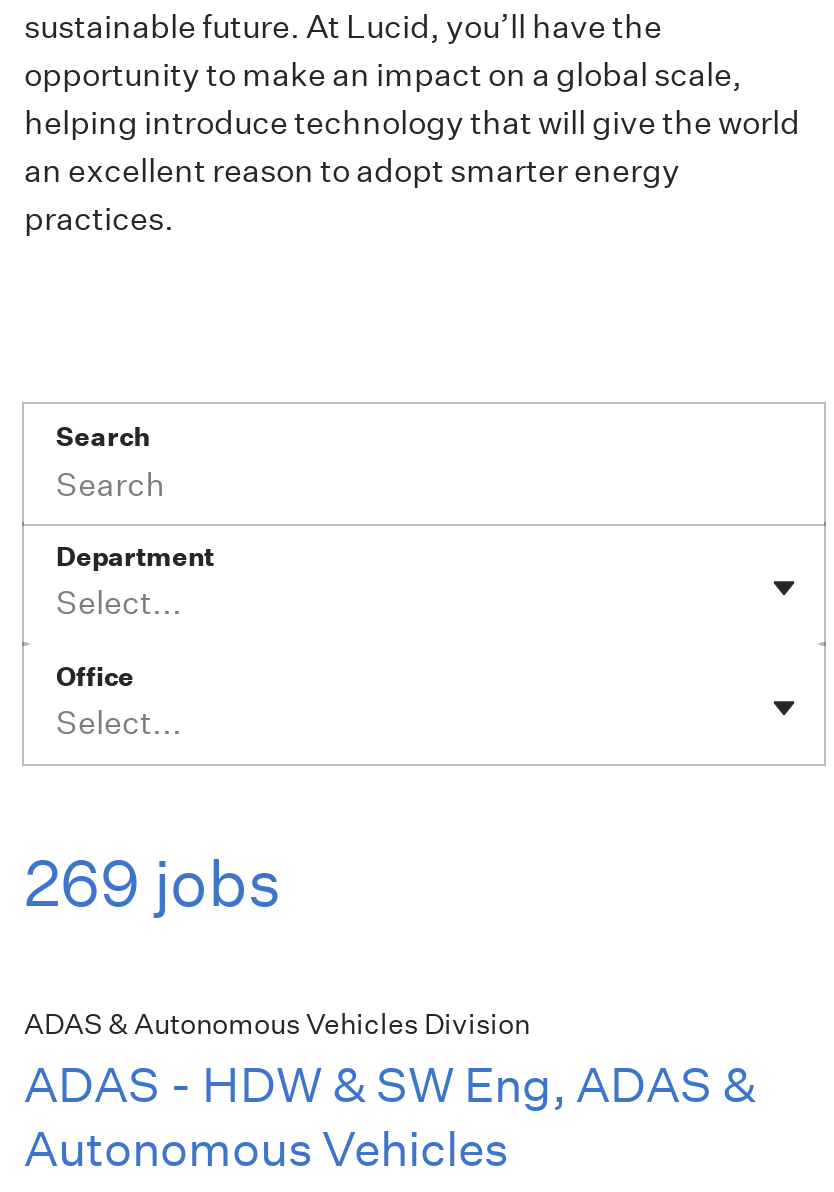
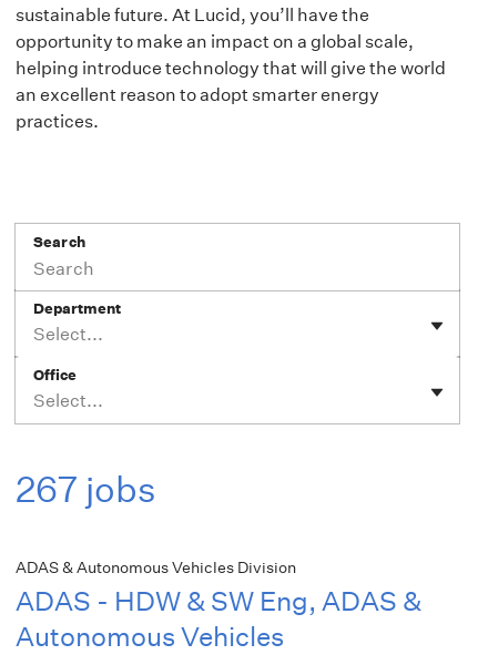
[24,844,282,922] 269 jobs -> [16,468,156,511] 267 jobs

